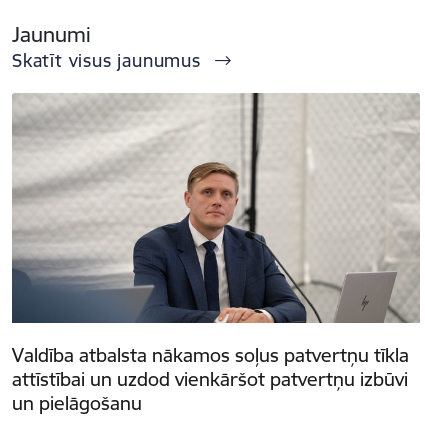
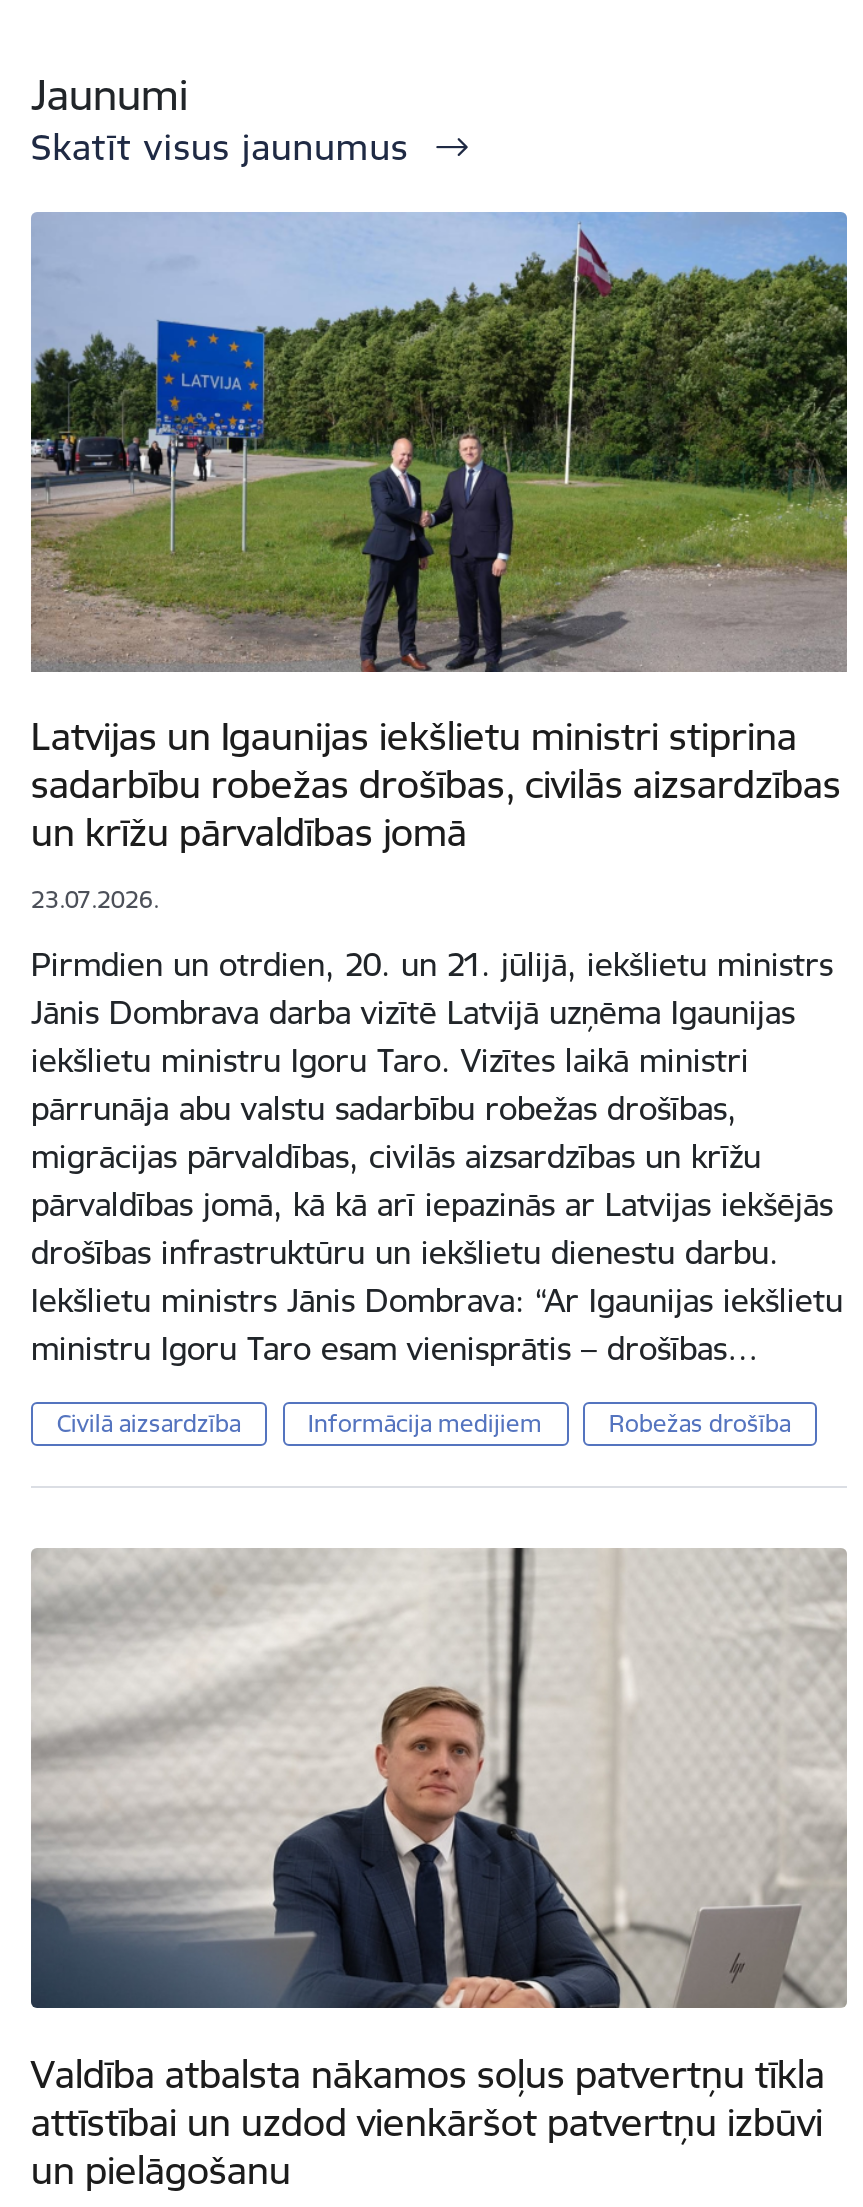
none -> [29,212,849,1438] [image] | Latvijas un Igaunijas iekšlietu ministri stiprina | sadarbību robežas drošības, civilās aizsardzības | un krīžu pārvaldības jomā | 23.07.2026. | Pirmdien un otrdien, 20. un 21. jūlijā, iekšlietu ministrs | Jānis Dombrava darba vizītē Latvijā uzņēma Igaunijas | iekšlietu ministru Igoru Taro. Vizītes laikā ministri | pārrunāja abu valstu sadarbību robežas drošības, | migrācijas pārvaldības, civilās aizsardzības un krīžu | pārvaldības jomā, kā kā arī iepazinās ar Latvijas iekšējās | drošības infrastruktūru un iekšlietu dienestu darbu. | Iekšlietu ministrs Jānis Dombrava: “Ar Igaunijas iekšlietu | ministru Igoru Taro esam vienisprātis – drošības… | Civilā aizsardzība | Informācija medijiem | Robežas drošība

